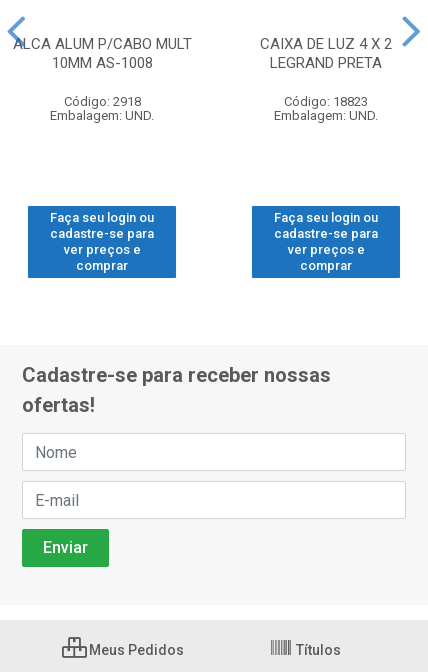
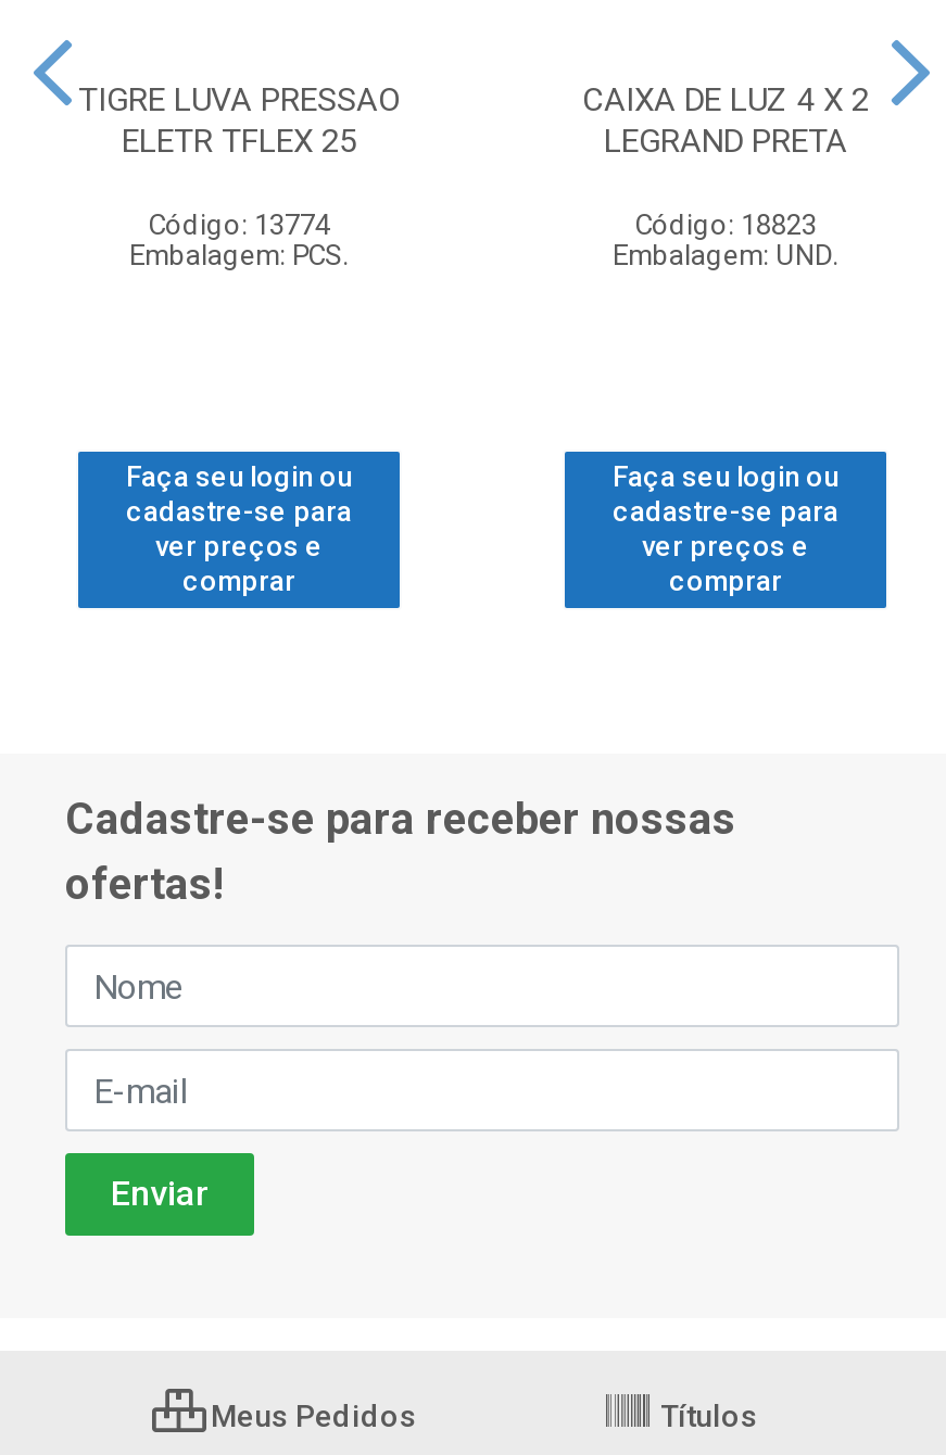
[12,35,191,72] ALCA ALUM P/CABO MULT | 10MM AS-1008 -> [78,80,400,161] TIGRE LUVA PRESSAO | ELETR TFLEX 25
[50,94,154,123] Código: 2918 | Embalagem: UND. -> [129,208,349,271] Código: 13774 | Embalagem: PCS.

